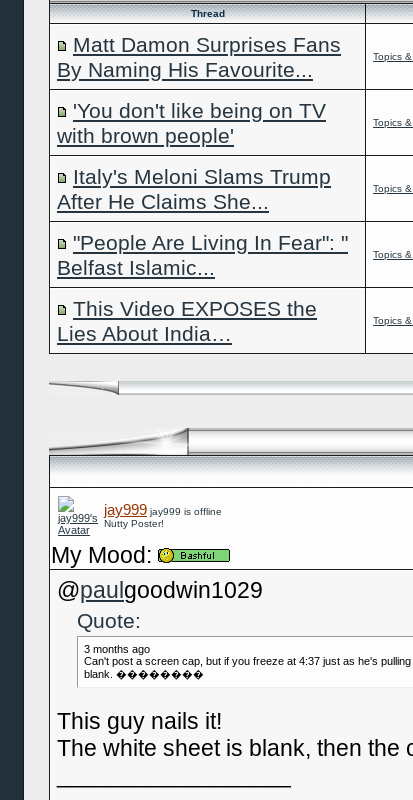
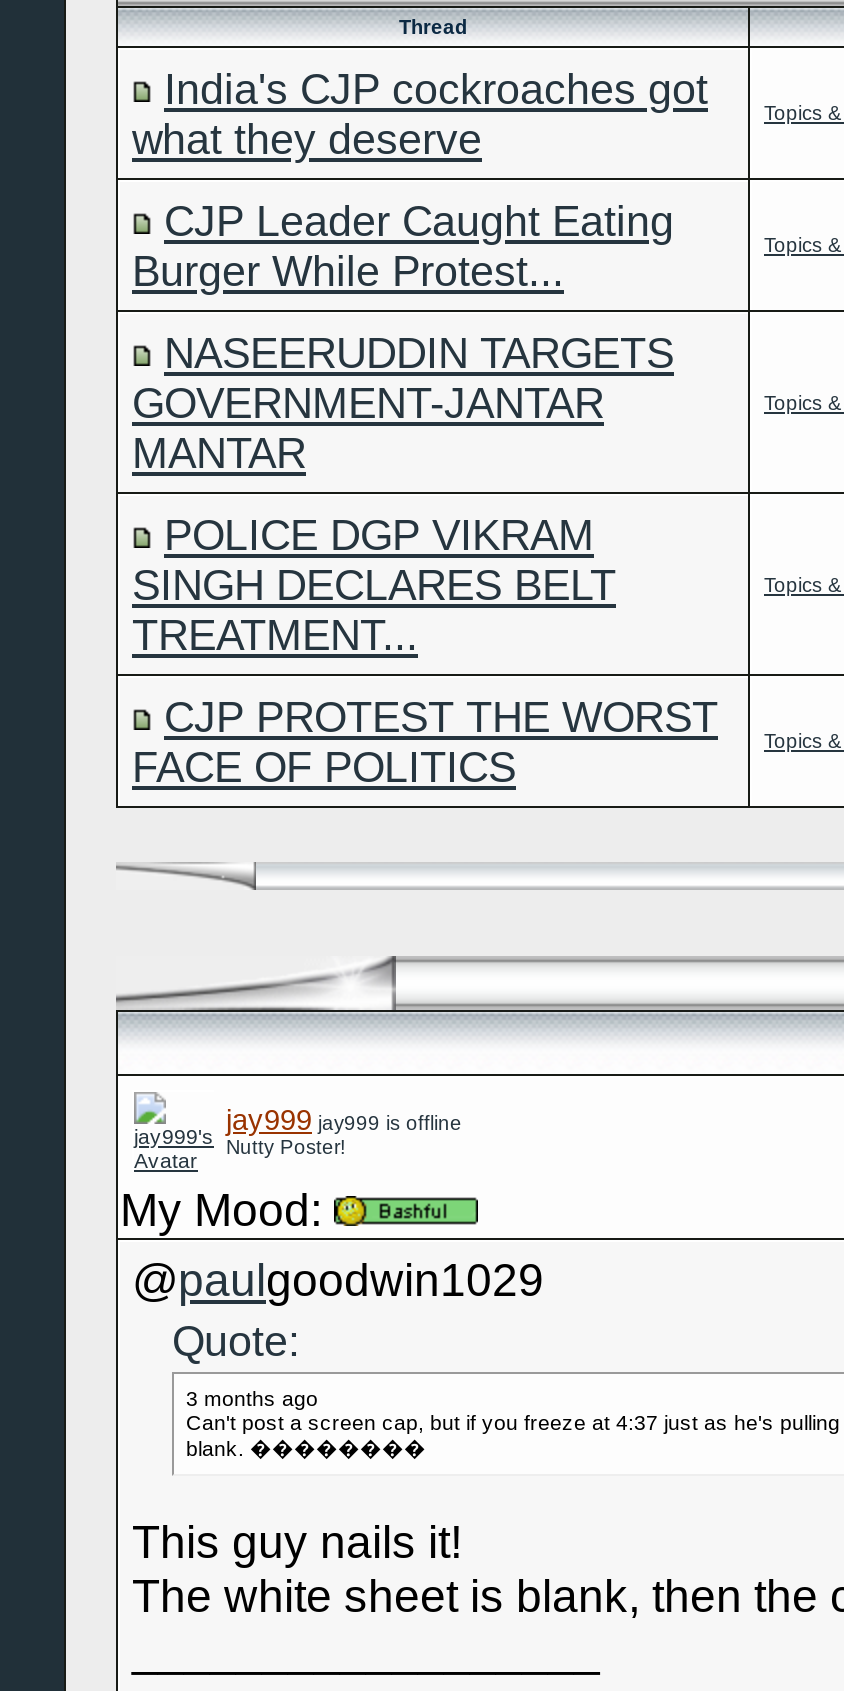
[57,33,341,82] Matt Damon Surprises Fans | By Naming His Favourite... -> [132,66,708,164] India's CJP cockroaches got | what they deserve
[57,99,326,148] 'You don't like being on TV | with brown people' -> [132,198,674,296] CJP Leader Caught Eating | Burger While Protest...
[57,165,331,214] Italy's Meloni Slams Trump | After He Claims She... -> [132,330,674,478] NASEERUDDIN TARGETS | GOVERNMENT-JANTAR | MANTAR
[57,231,348,280] "People Are Living In Fear": " | Belfast Islamic... -> [132,512,616,660] POLICE DGP VIKRAM | SINGH DECLARES BELT | TREATMENT...
[57,297,317,346] This Video EXPOSES the | Lies About India… -> [132,694,718,792] CJP PROTEST THE WORST | FACE OF POLITICS

